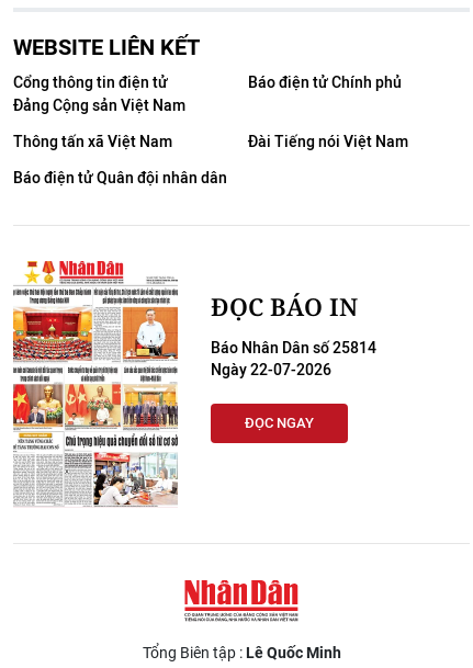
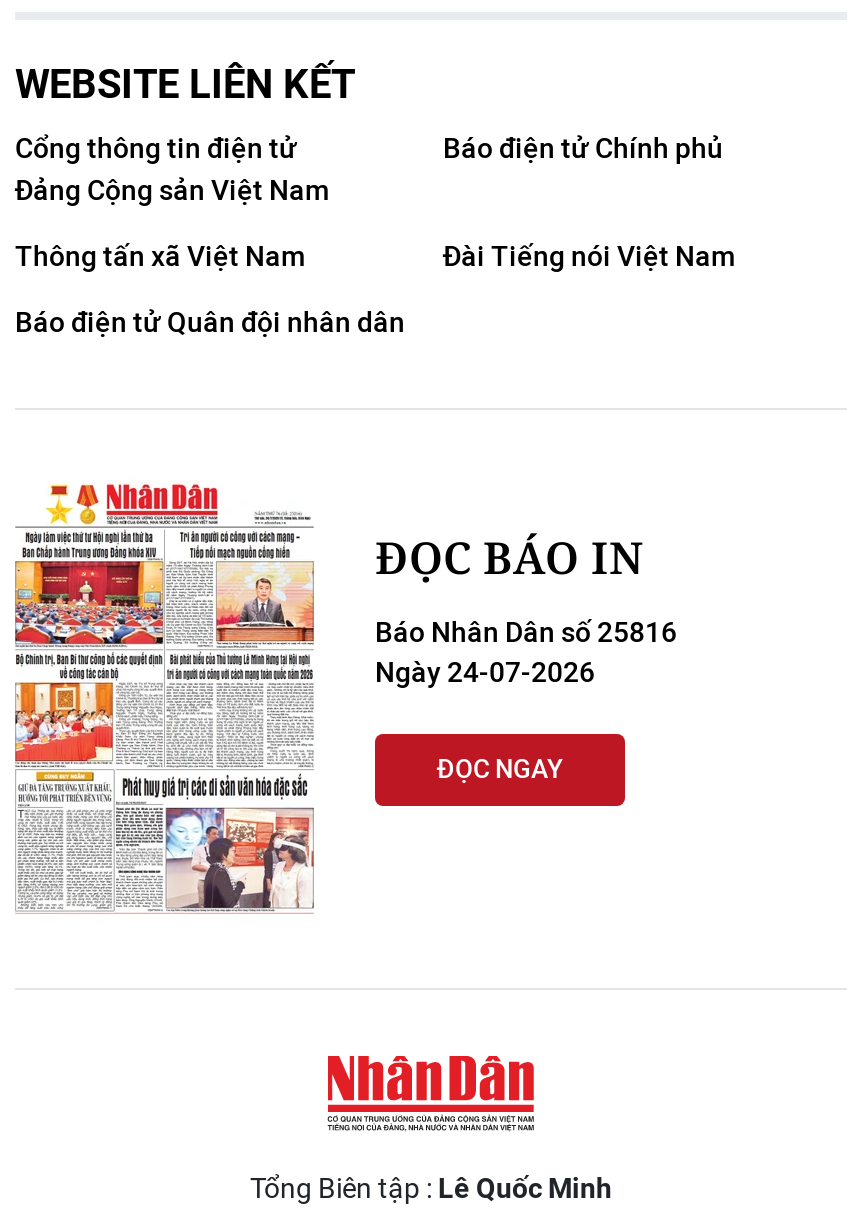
[12,260,376,508] [image] | Báo Nhân Dân số 25814 -> [13,474,677,922] [image] | Báo Nhân Dân số 25816
[211,361,331,380] Ngày 22-07-2026 -> [375,657,595,691] Ngày 24-07-2026

